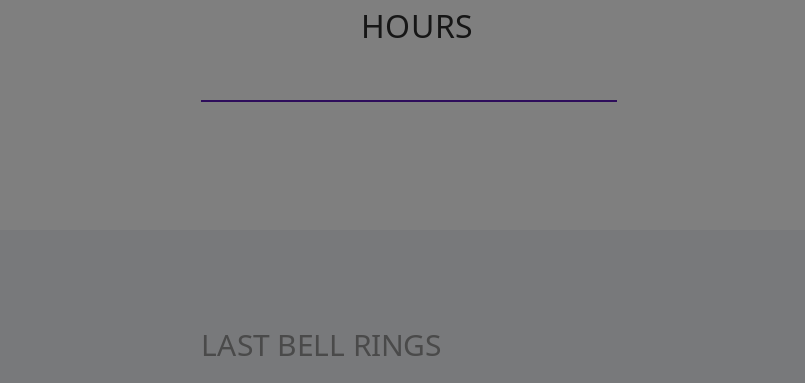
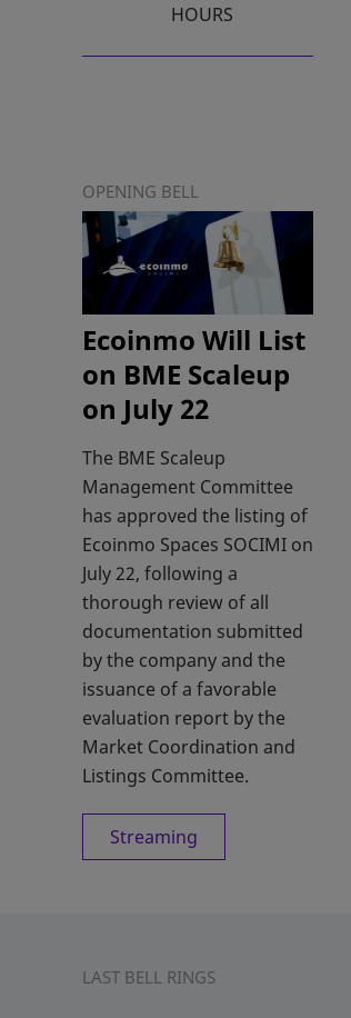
none -> [81,210,313,849] [image] | Ecoinmo Will List | on BME Scaleup | on July 22 | The BME Scaleup | Management Committee | has approved the listing of | Ecoinmo Spaces SOCIMI on | July 22, following a | thorough review of all | documentation submitted | by the company and the | issuance of a favorable | evaluation report by the | Market Coordination and | Listings Committee. | Streaming
none -> [82,180,199,202] OPENING BELL
none -> [261,210,314,313] [image]

